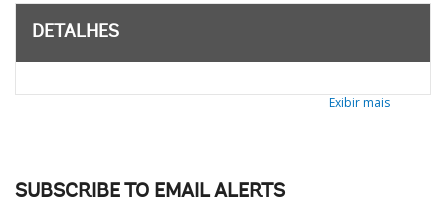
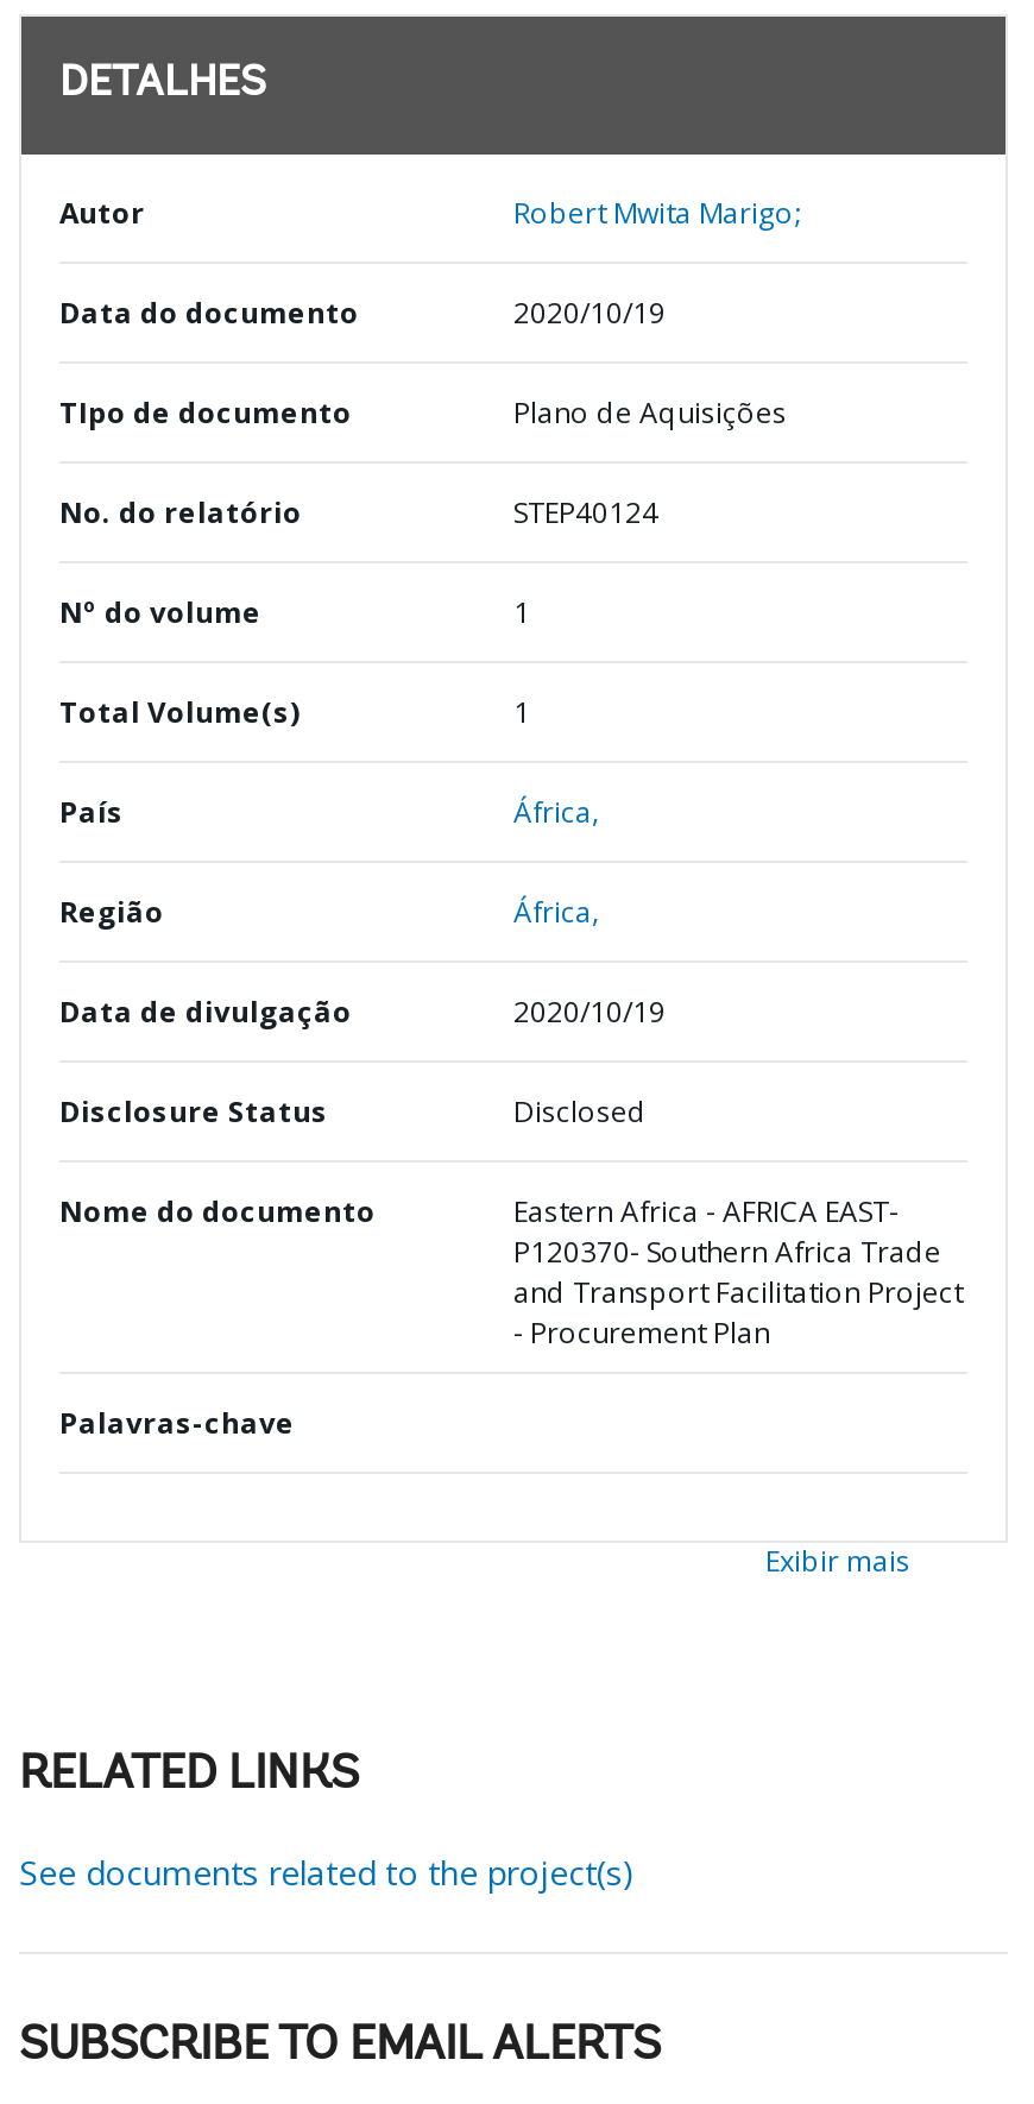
none -> [59,193,963,1443] Autor | Robert Mwita Marigo; | Data do documento | 2020/10/19 | TIpo de documento | Plano de Aquisições | No. do relatório | STEP40124 | Nº do volume | 1 | Total Volume(s) | 1 | País | África, | Região | África, | Data de divulgação | 2020/10/19 | Disclosure Status | Disclosed | Nome do documento | Eastern Africa - AFRICA EAST- | P120370- Southern Africa Trade | and Transport Facilitation Project | - Procurement Plan | Palavras-chave
none -> [19,1752,635,1895] RELATED LINKS | See documents related to the project(s)

